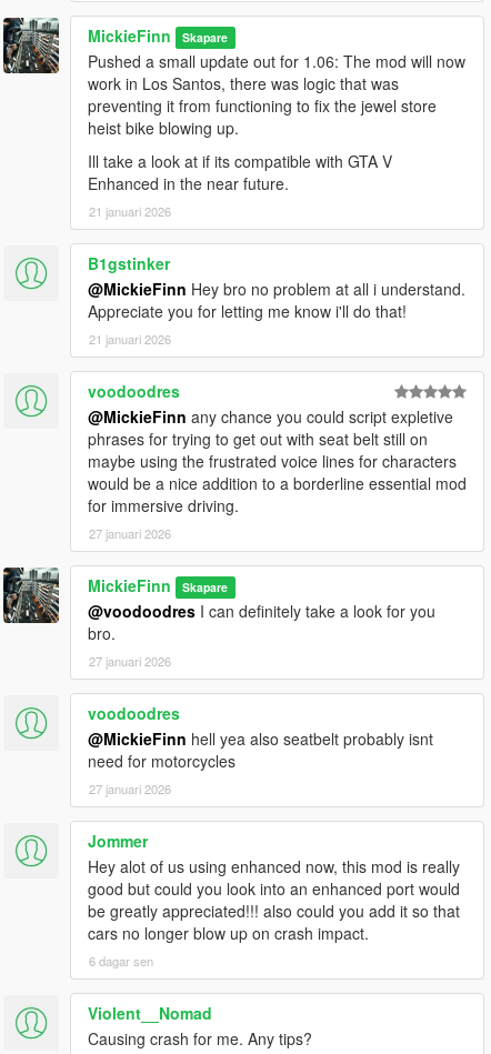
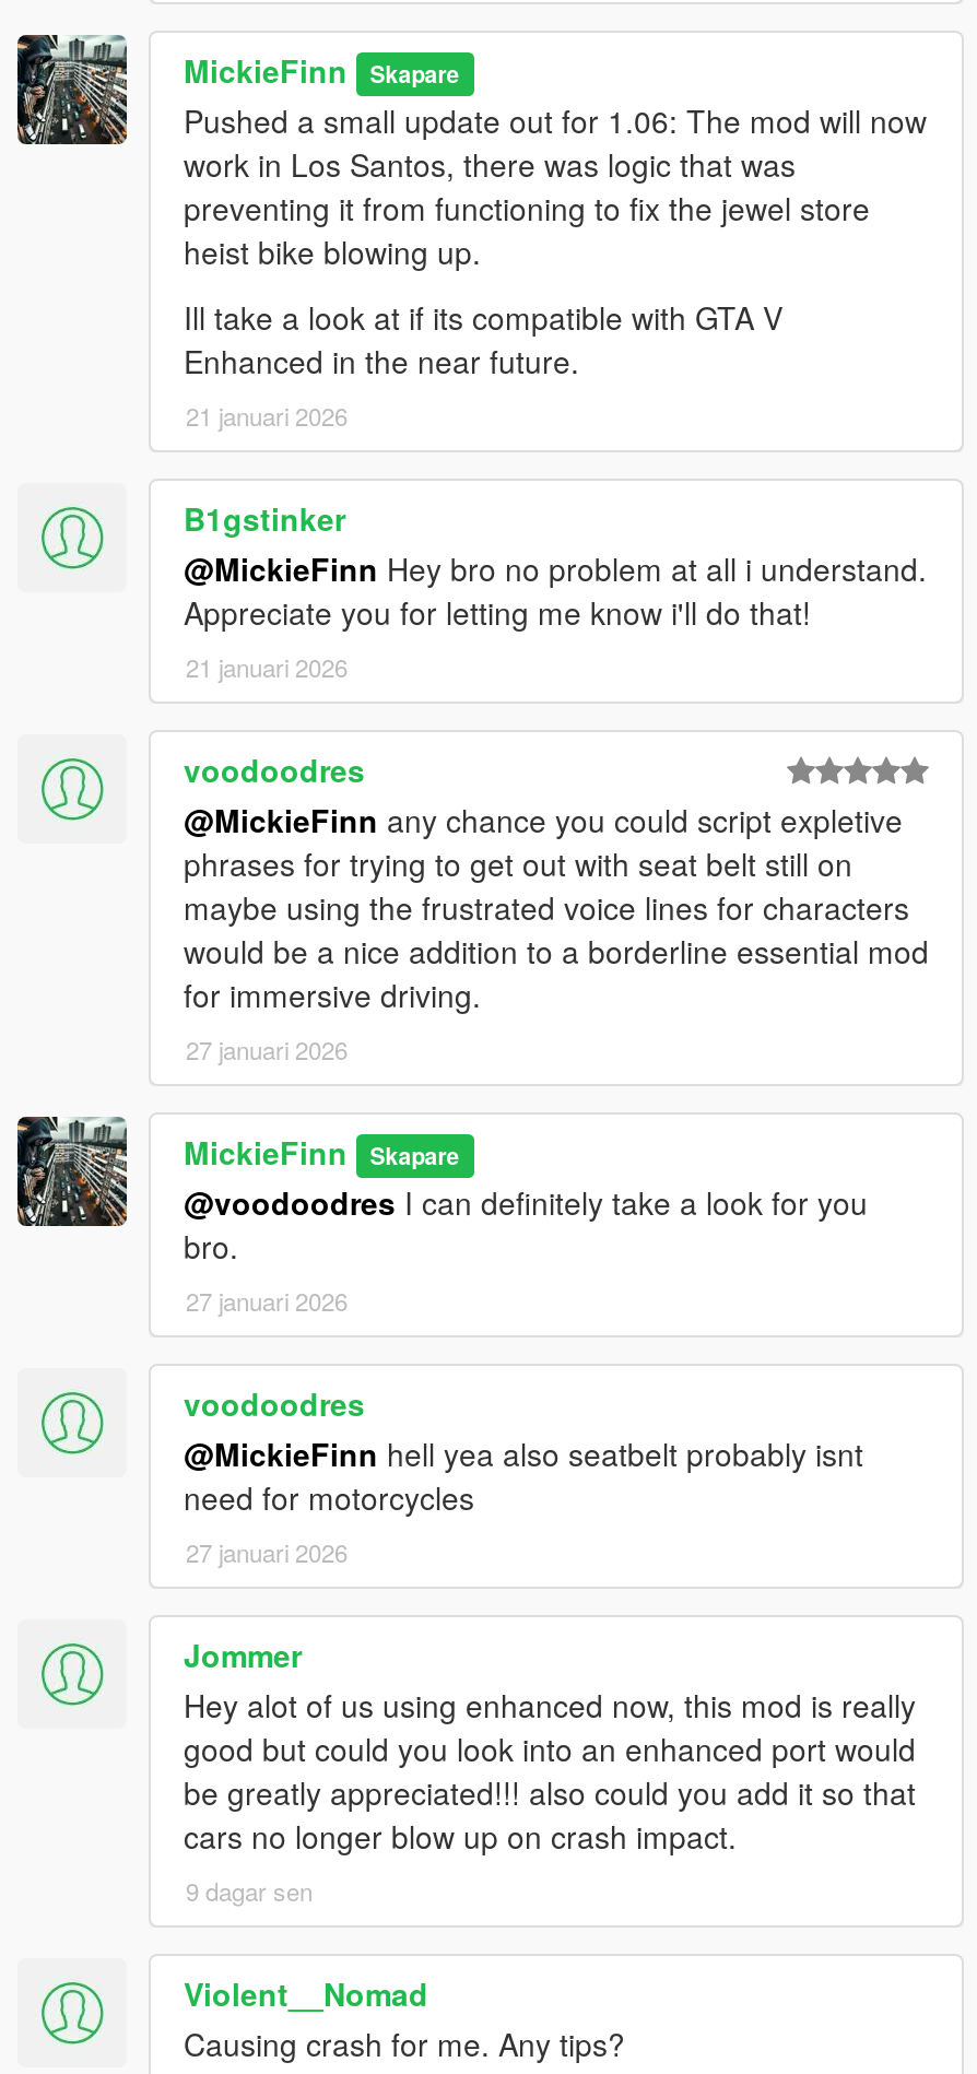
[89,951,153,969] 6 dagar sen -> [186,1872,313,1907] 9 dagar sen

